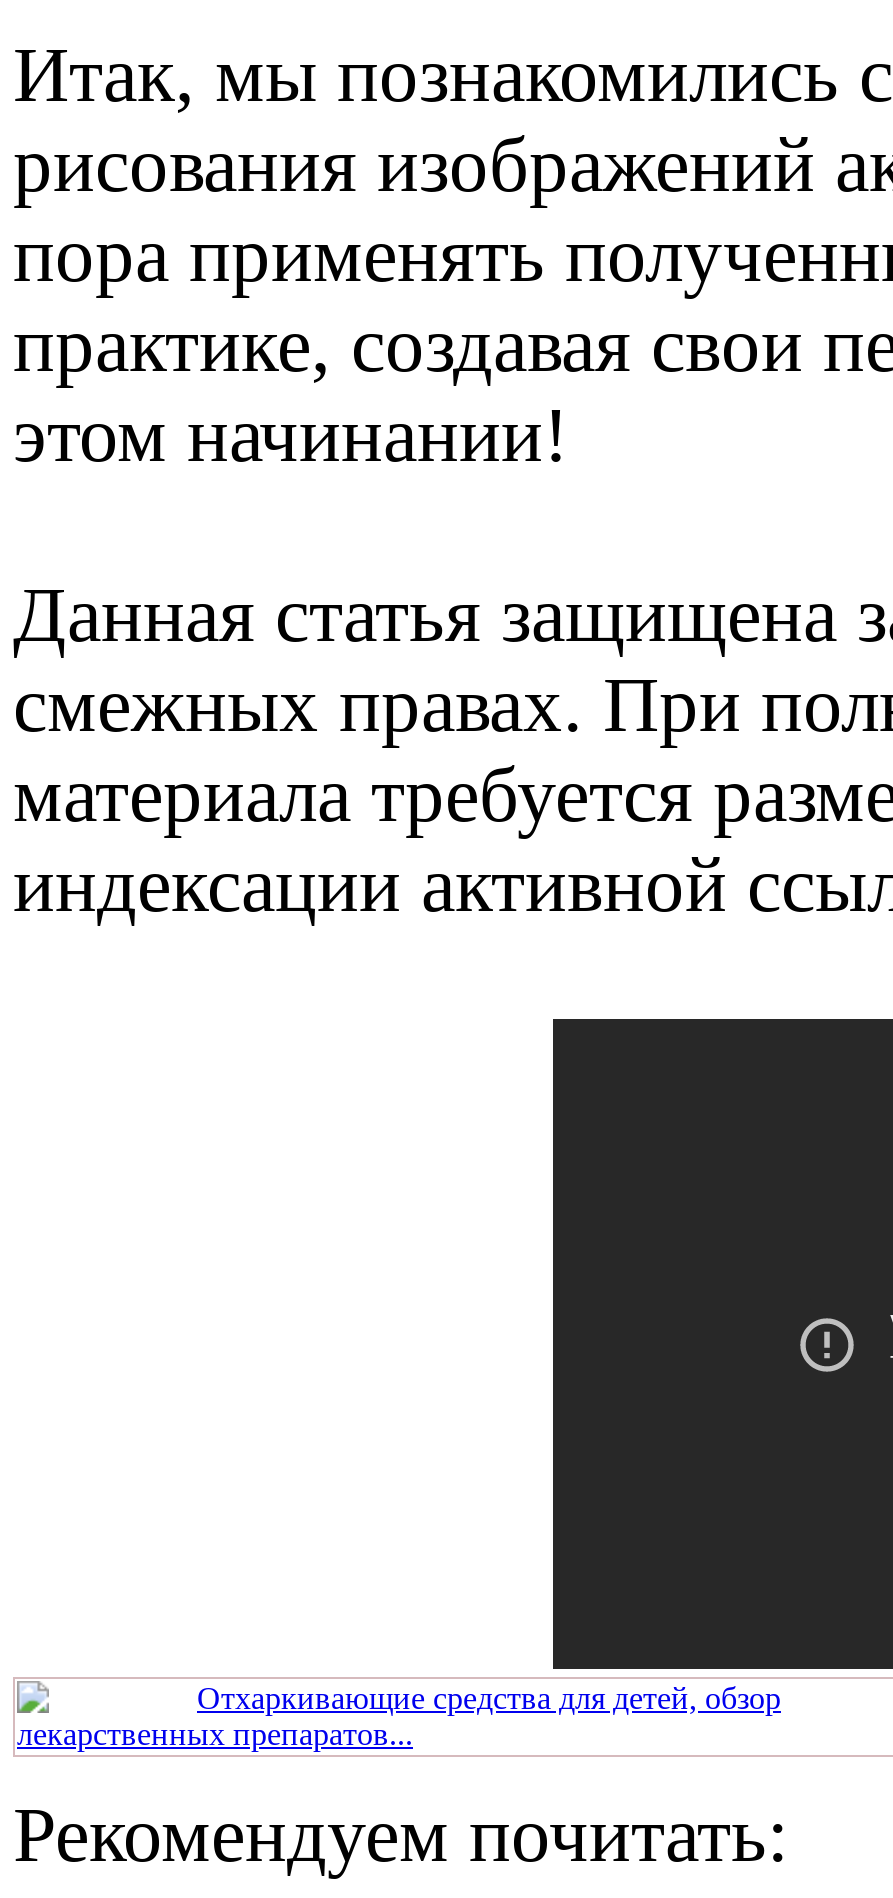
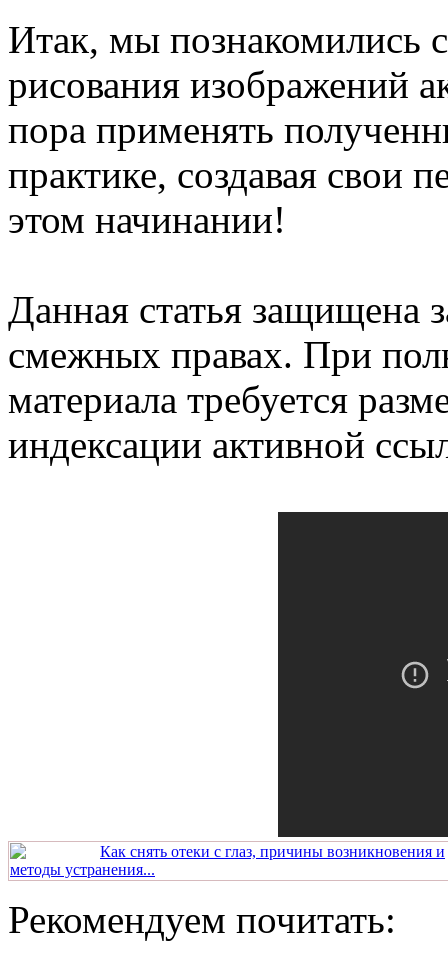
[17,1682,781,1752] Отхаркивающие средства для детей, обзор | лекарственных препаратов... -> [10,843,445,878] Как снять отеки с глаз, причины возникновения и | методы устранения...

